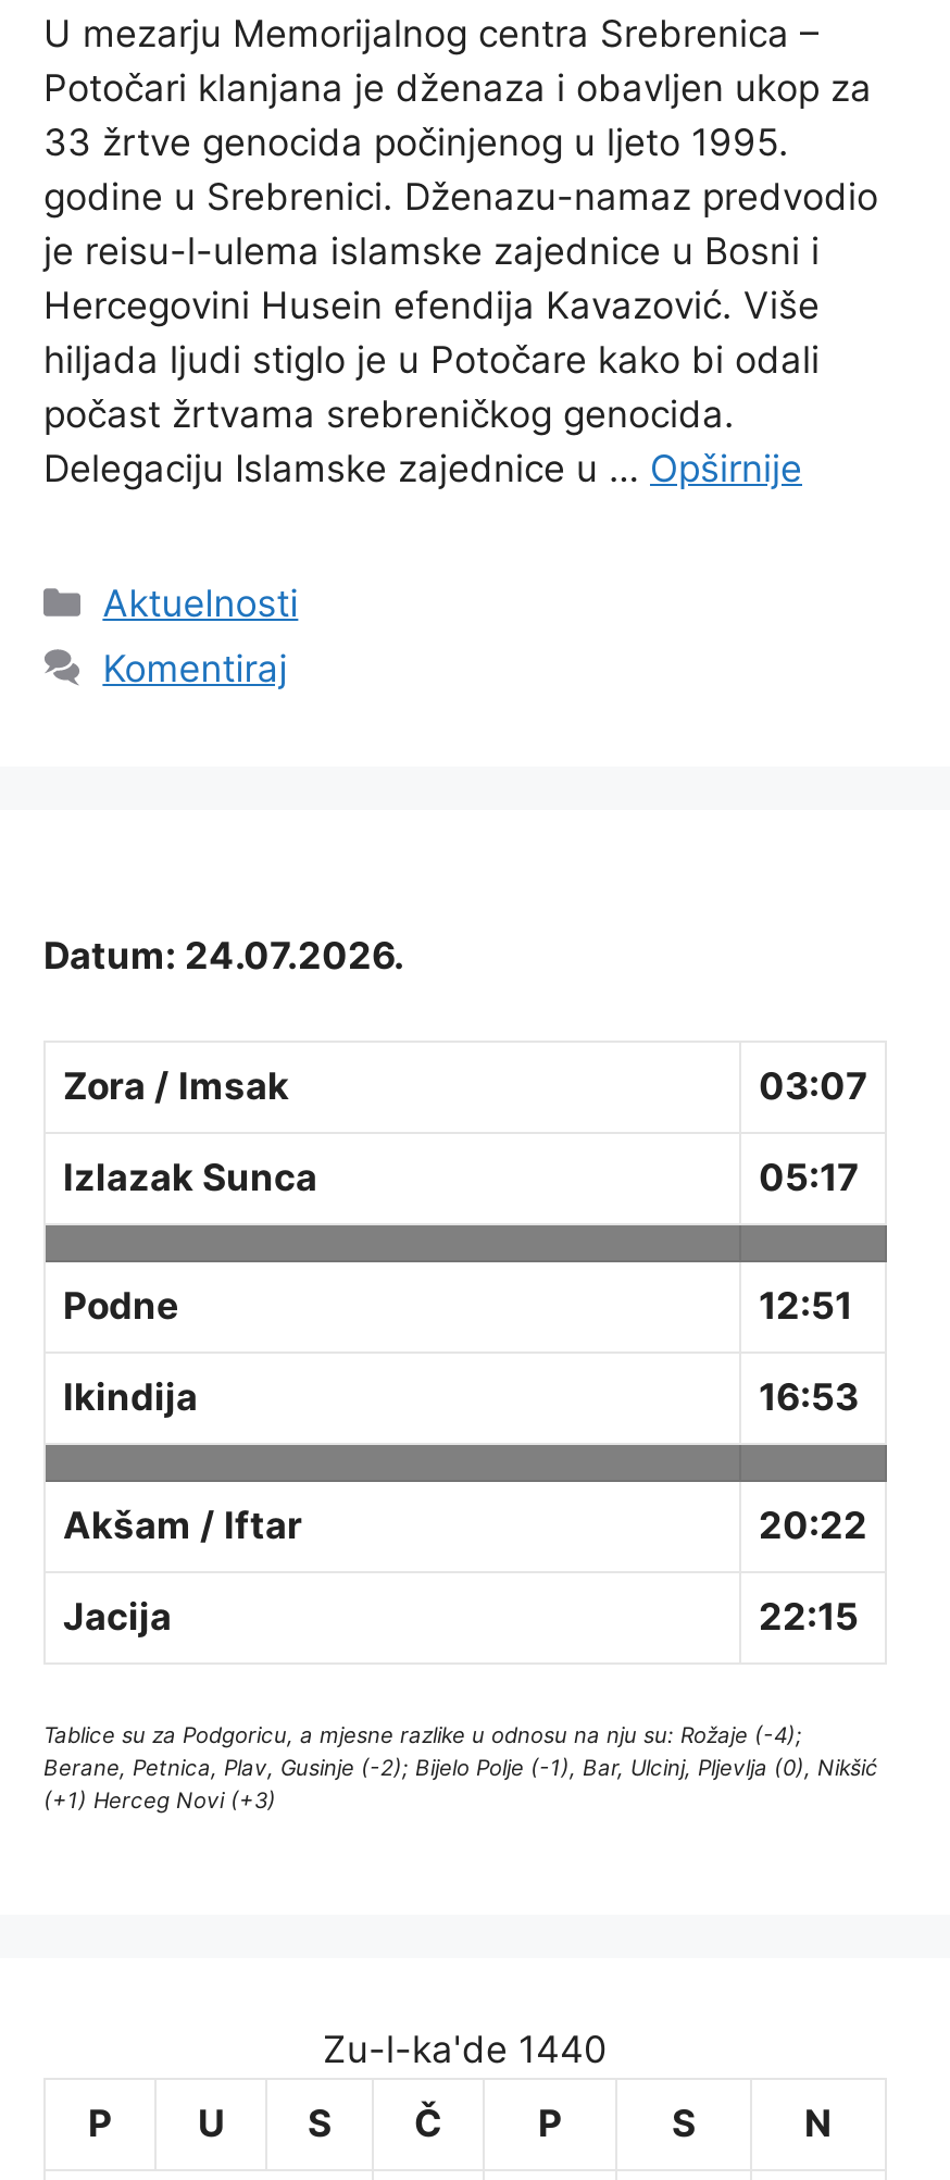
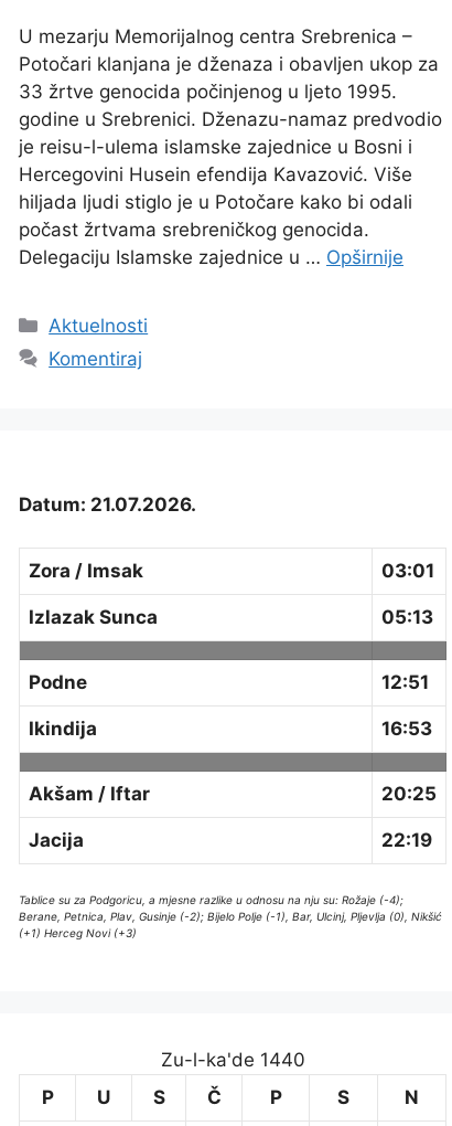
[43,934,404,978] Datum: 24.07.2026. -> [19,494,196,516] Datum: 21.07.2026.
[759,1064,867,1107] 03:07 -> [381,559,434,581] 03:01
[759,1155,859,1198] 05:17 -> [381,606,433,628] 05:13
[759,1503,867,1546] 20:22 -> [381,782,437,804] 20:25
[759,1594,859,1638] 22:15 -> [381,829,432,851] 22:19

